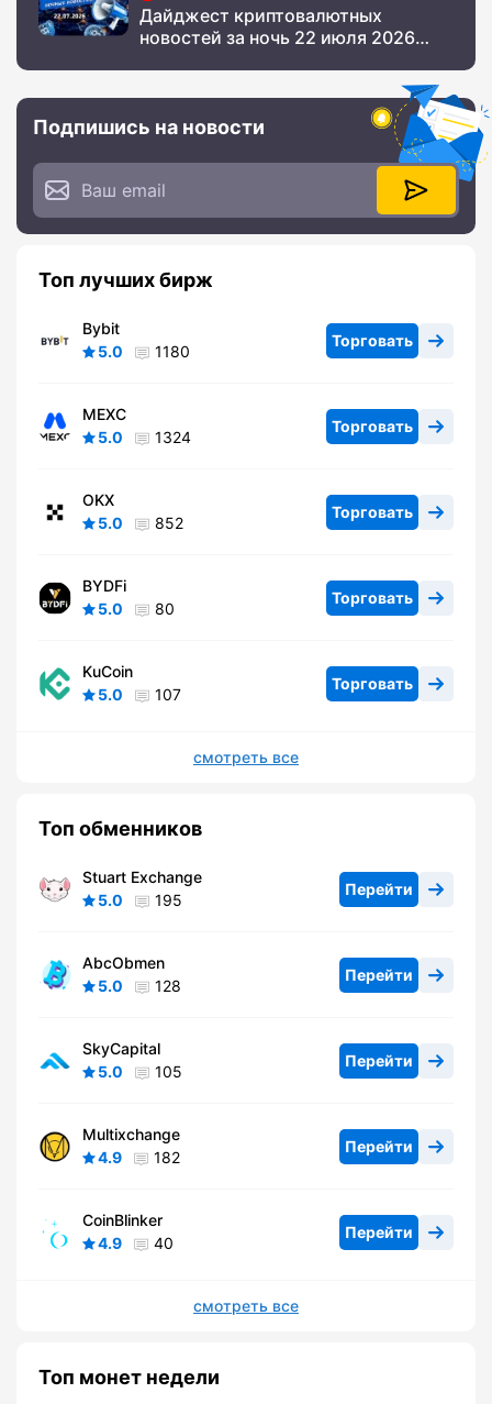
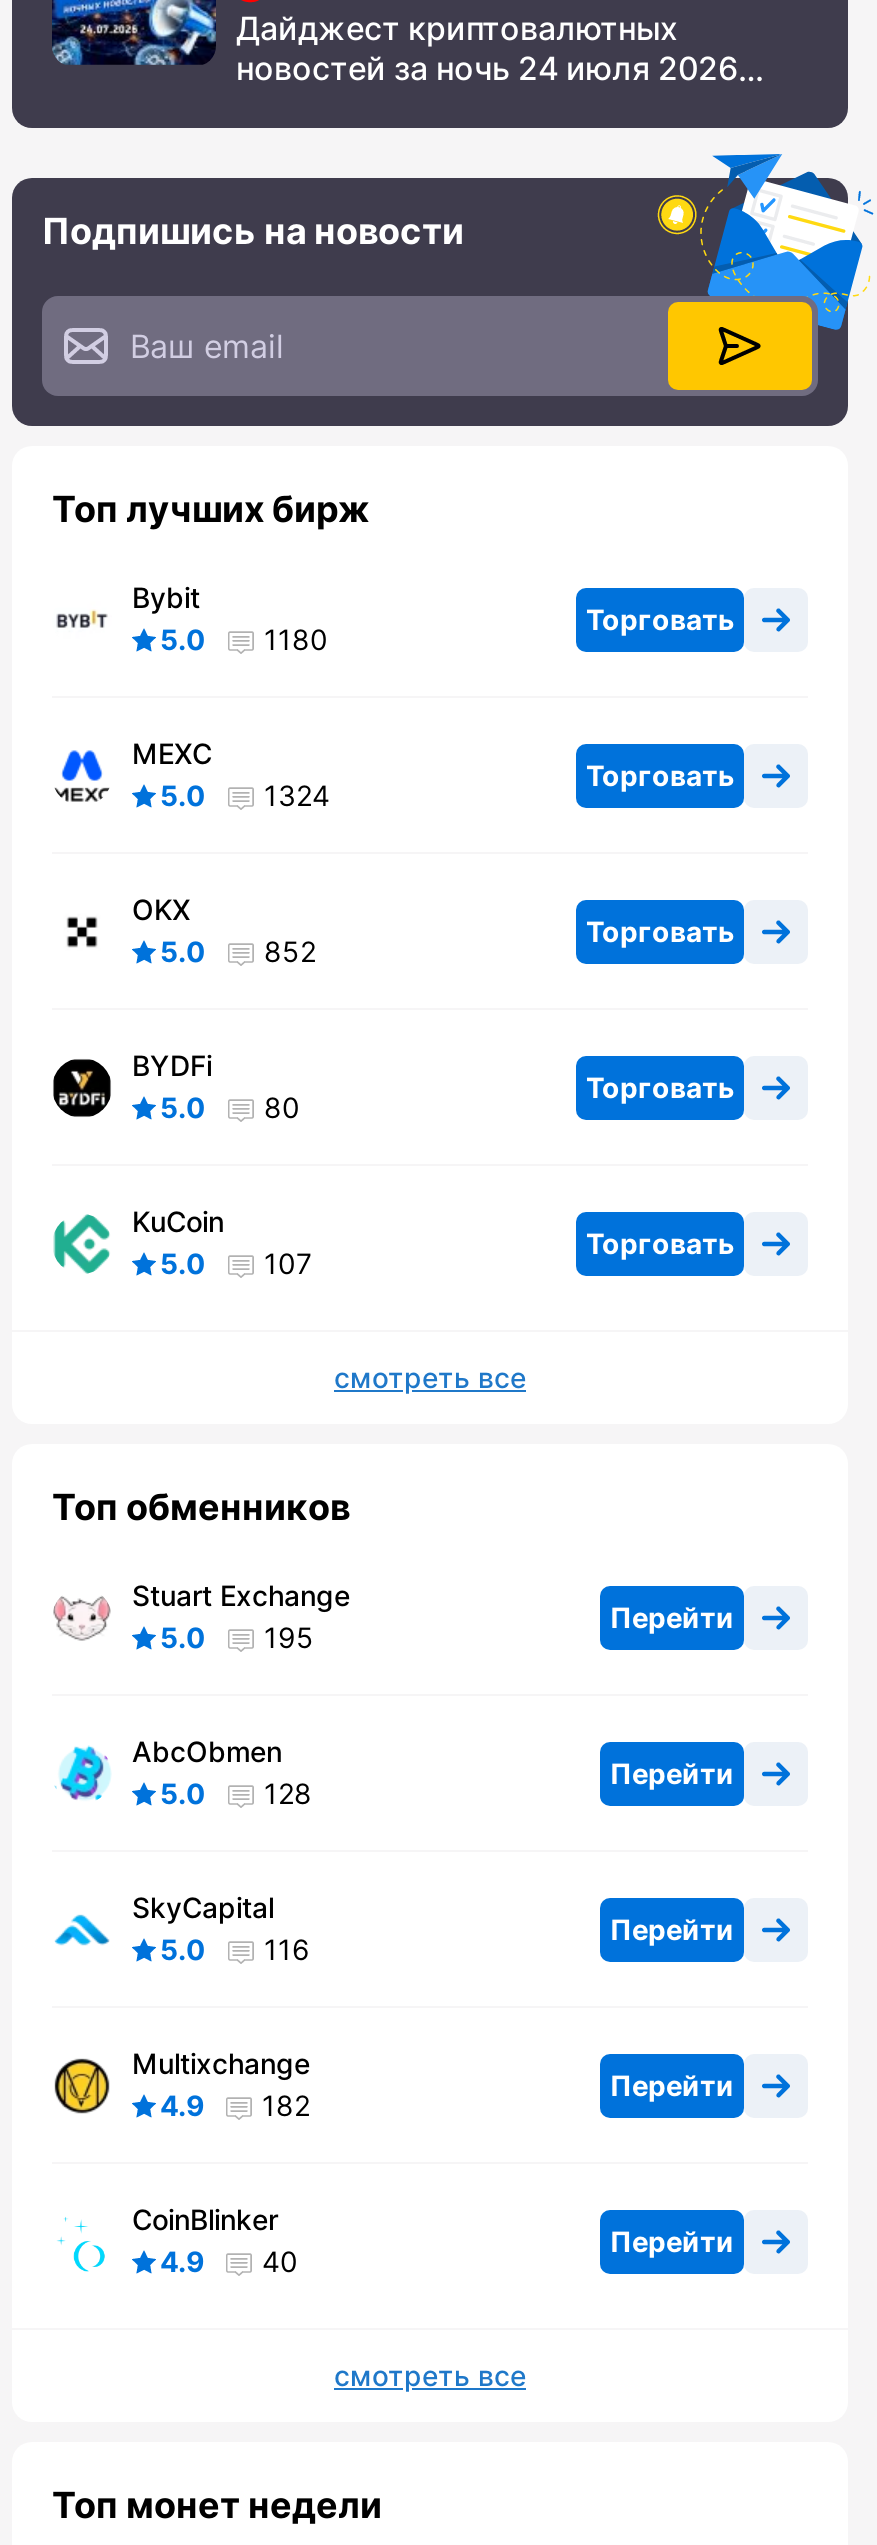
[139,27,415,49] новостей за ночь 22 июля 2026 -> [236,49,738,89] новостей за ночь 24 июля 2026
[98,1063,182,1081] 5.0 105 -> [160,1933,310,1967] 5.0 116

